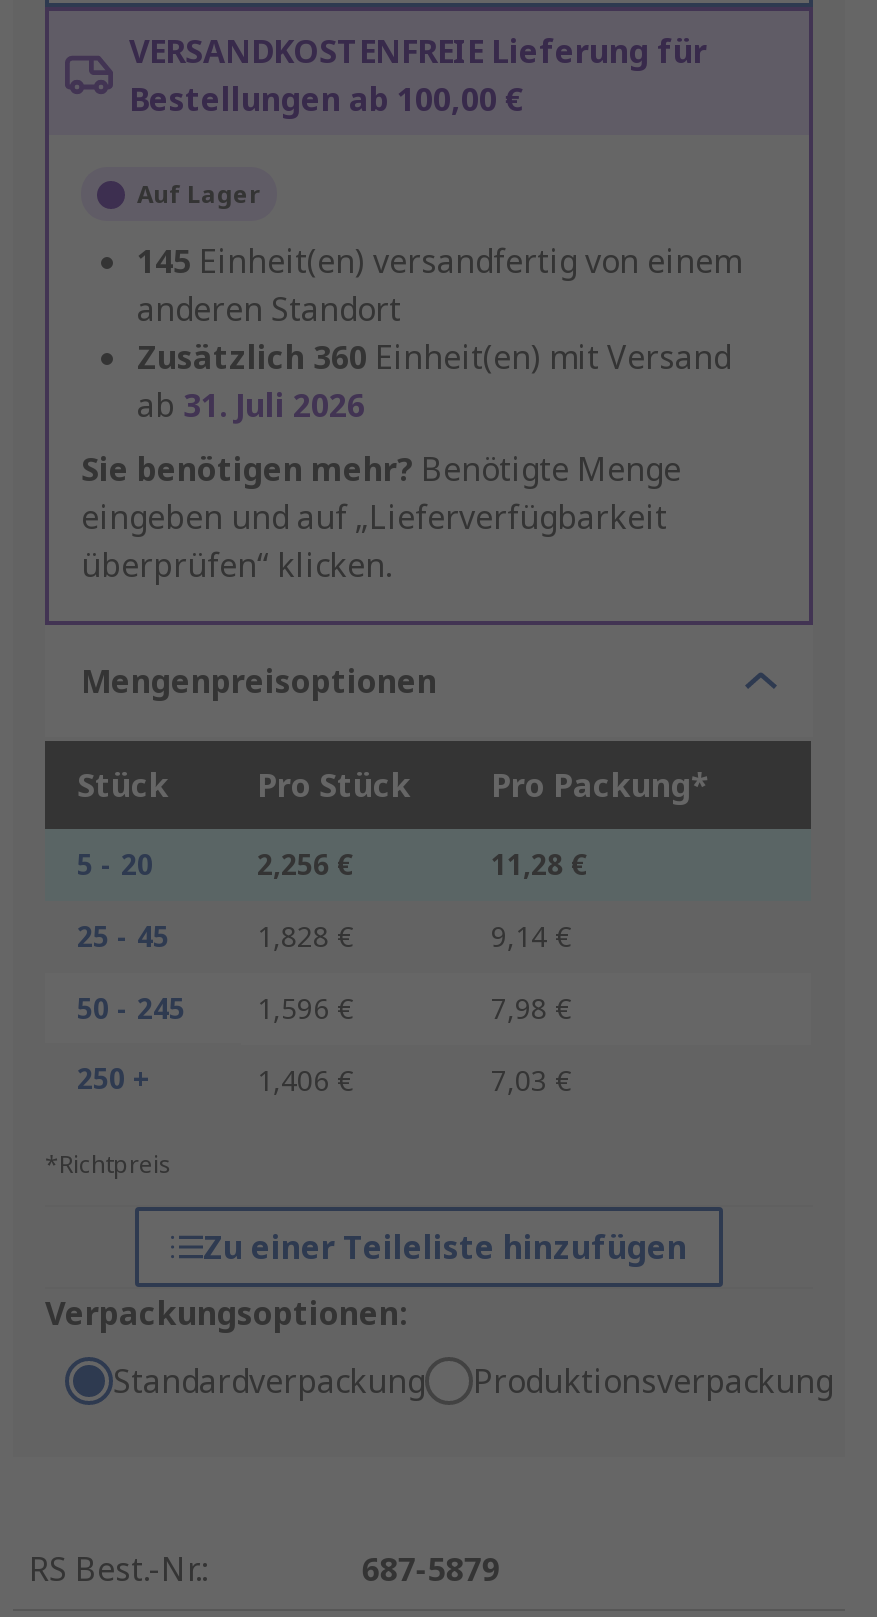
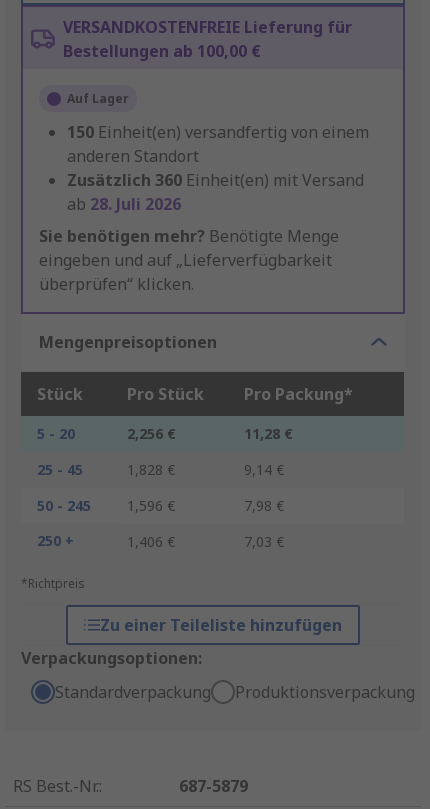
[137,240,741,284] 145 Einheit(en) versandfertig von einem -> [67,121,369,143] 150 Einheit(en) versandfertig von einem
[137,384,365,428] ab 31. Juli 2026 -> [67,193,181,215] ab 28. Juli 2026

